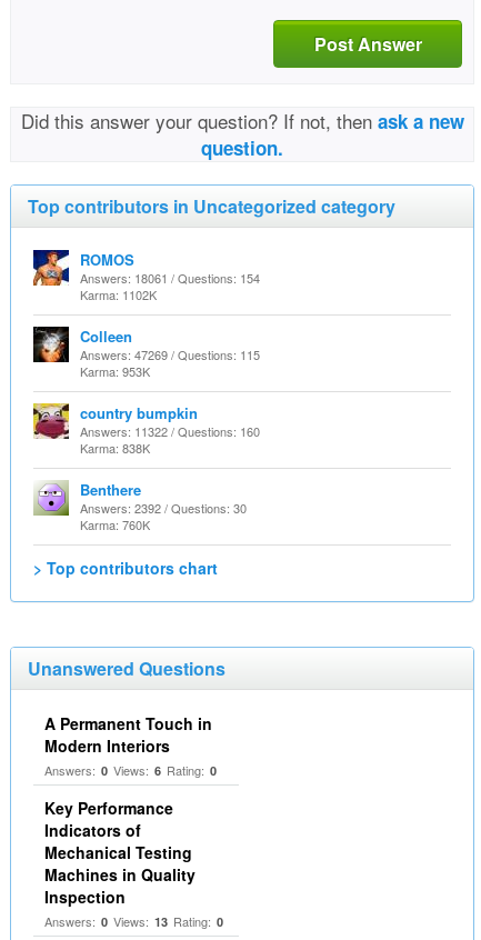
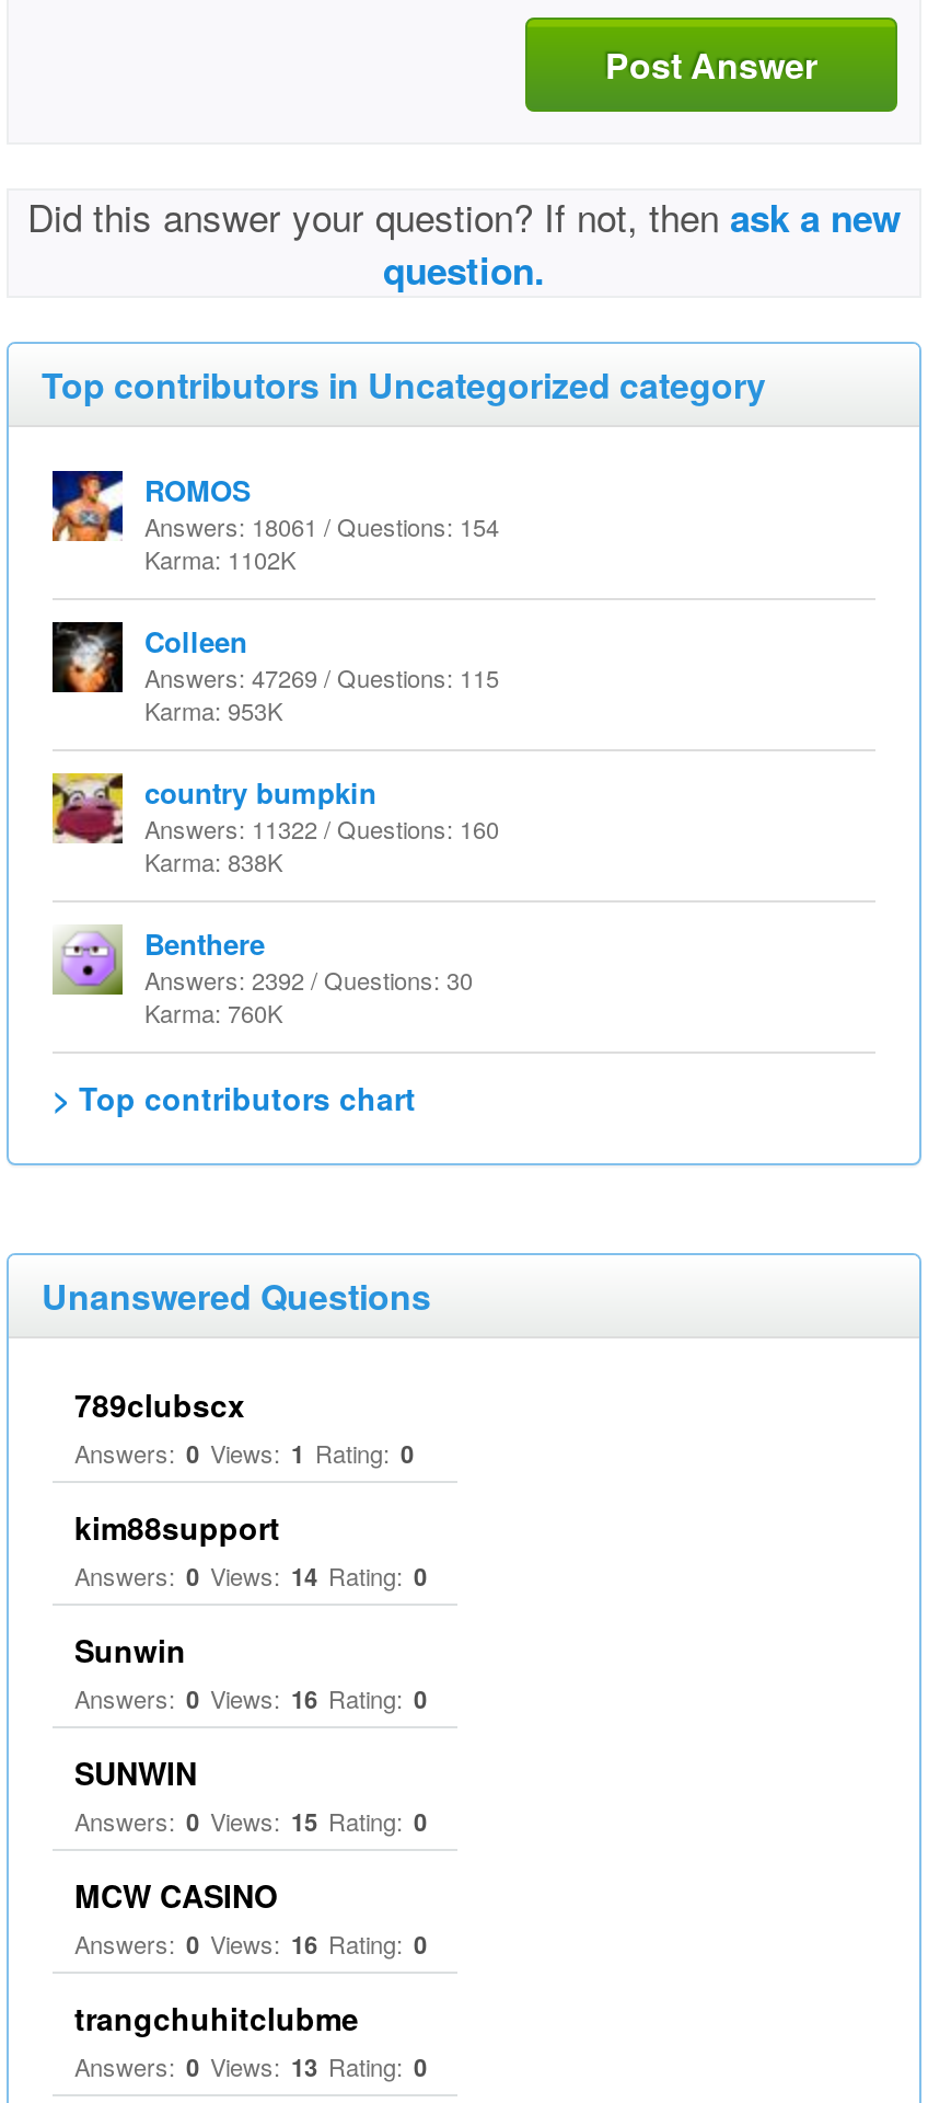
[44,712,217,908] A Permanent Touch in | Modern Interiors | Answers: 0 Views: 6 Rating: 0 | Key Performance | Indicators of | Mechanical Testing | Machines in Quality | Inspection -> [74,1382,427,2039] 789clubscx | Answers: 0 Views: 1 Rating: 0 | kim88support | Answers: 0 Views: 14 Rating: 0 | Sunwin | Answers: 0 Views: 16 Rating: 0 | SUNWIN | Answers: 0 Views: 15 Rating: 0 | MCW CASINO | Answers: 0 Views: 16 Rating: 0 | trangchuhitclubme

